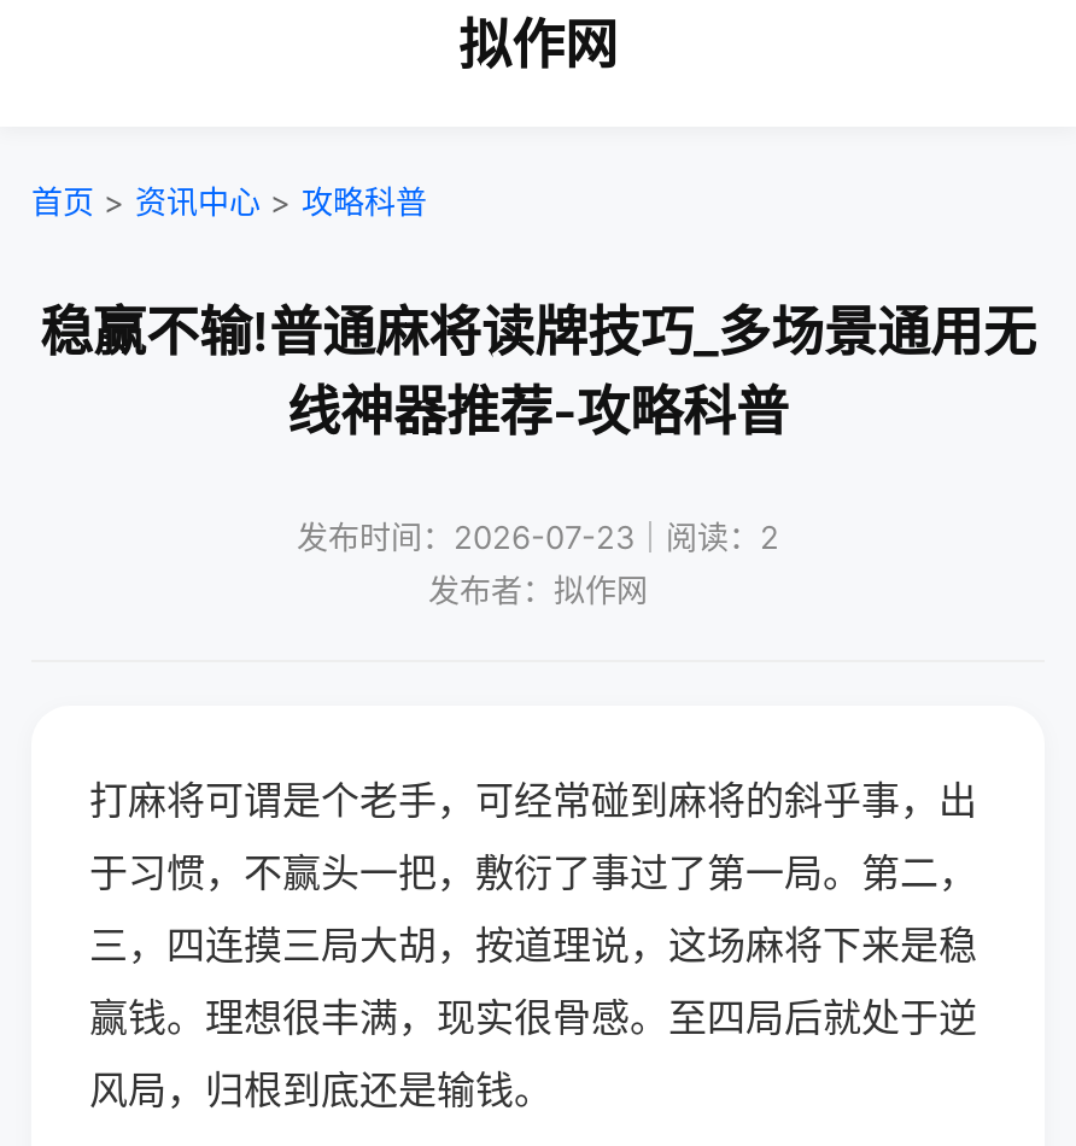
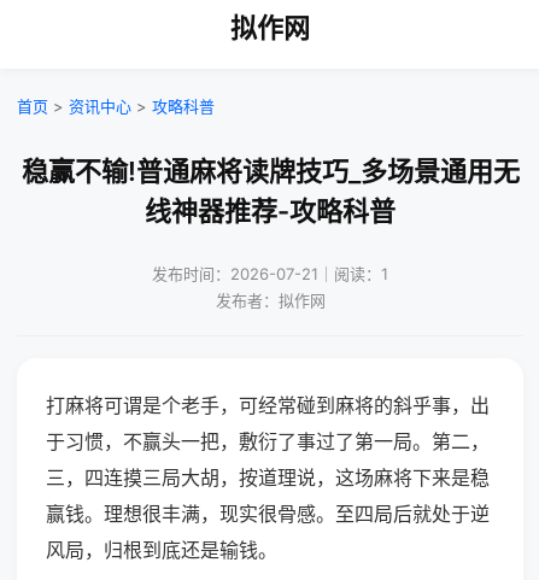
[297,518,779,556] 发布时间：2026-07-23｜阅读：2 -> [152,264,388,283] 发布时间：2026-07-21｜阅读：1

